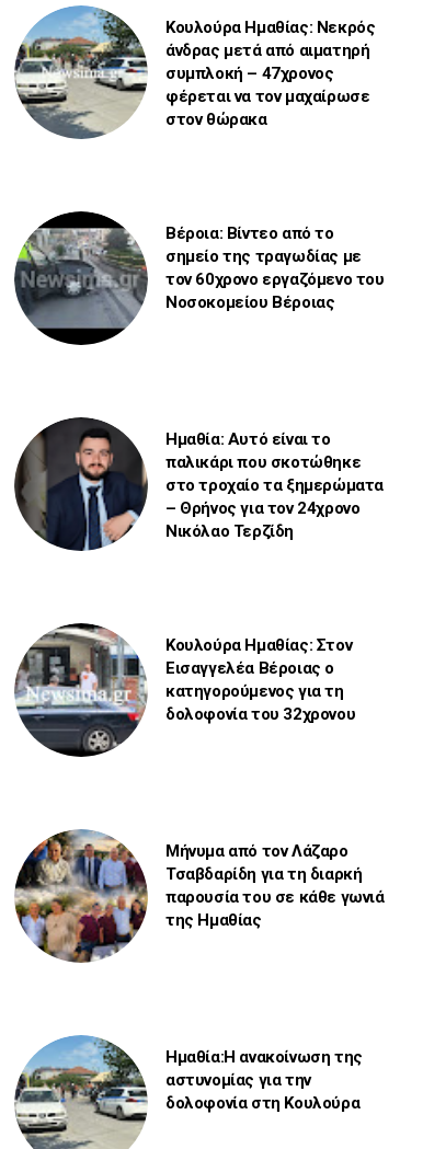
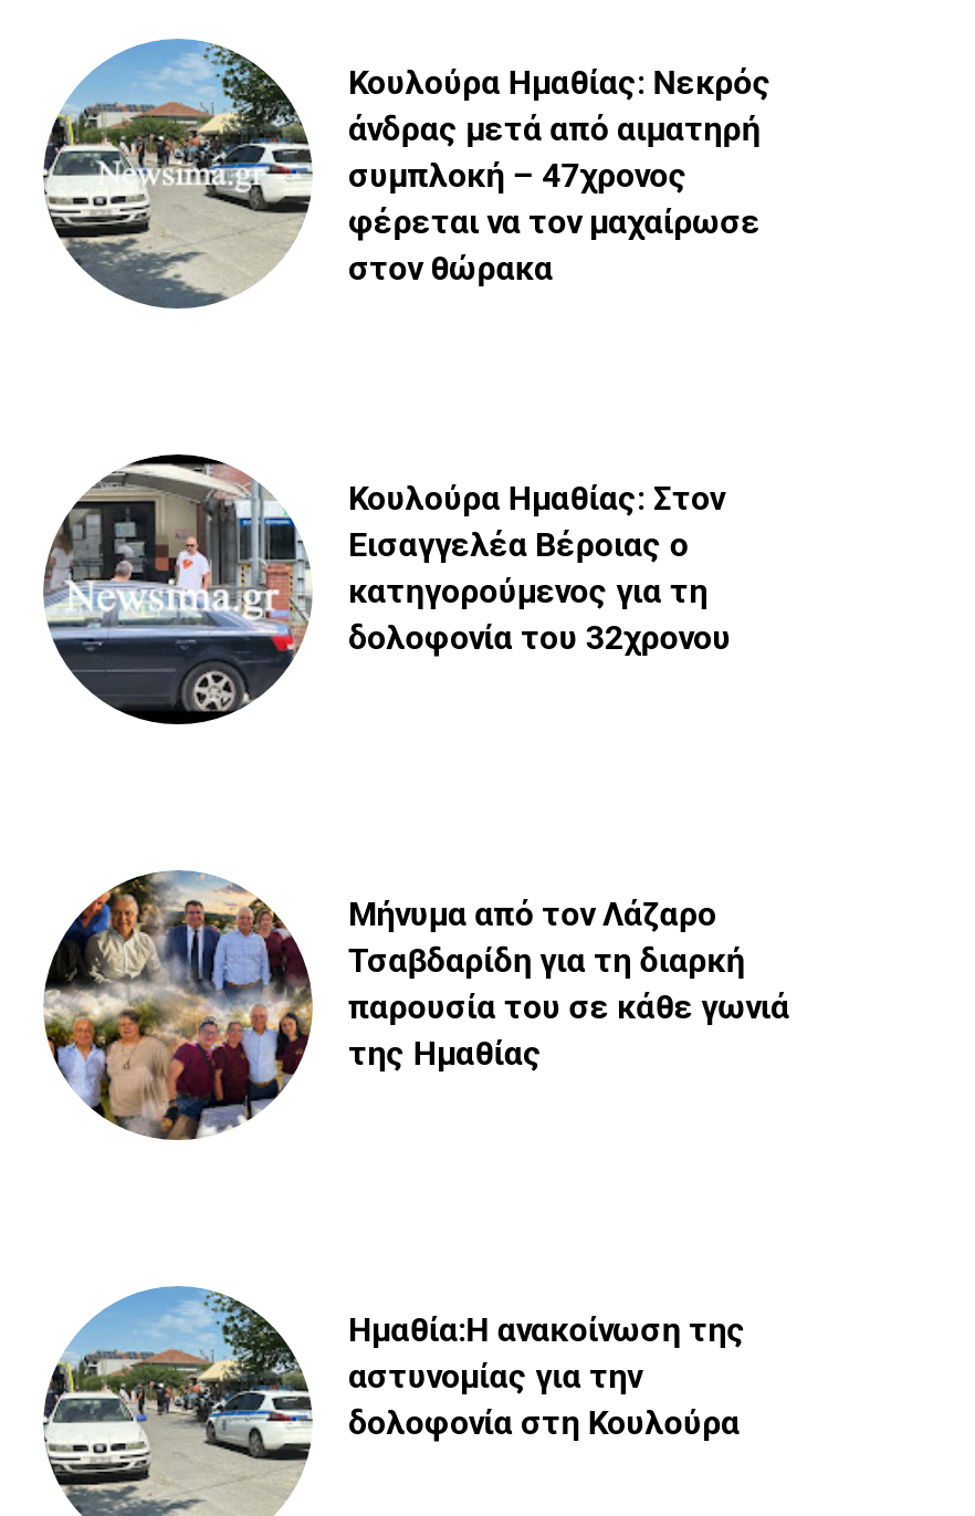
[14,215,384,340] [image] | Βέροια: Βίντεο από το | σημείο της τραγωδίας με | τον 60χρονο εργαζόμενο του | Νοσοκομείου Βέροιας -> none
[14,417,384,550] [image] | Ημαθία: Αυτό είναι το | παλικάρι που σκοτώθηκε | στο τροχαίο τα ξημερώματα | – Θρήνος για τον 24χρονο | Νικόλαο Τερζίδη -> none

